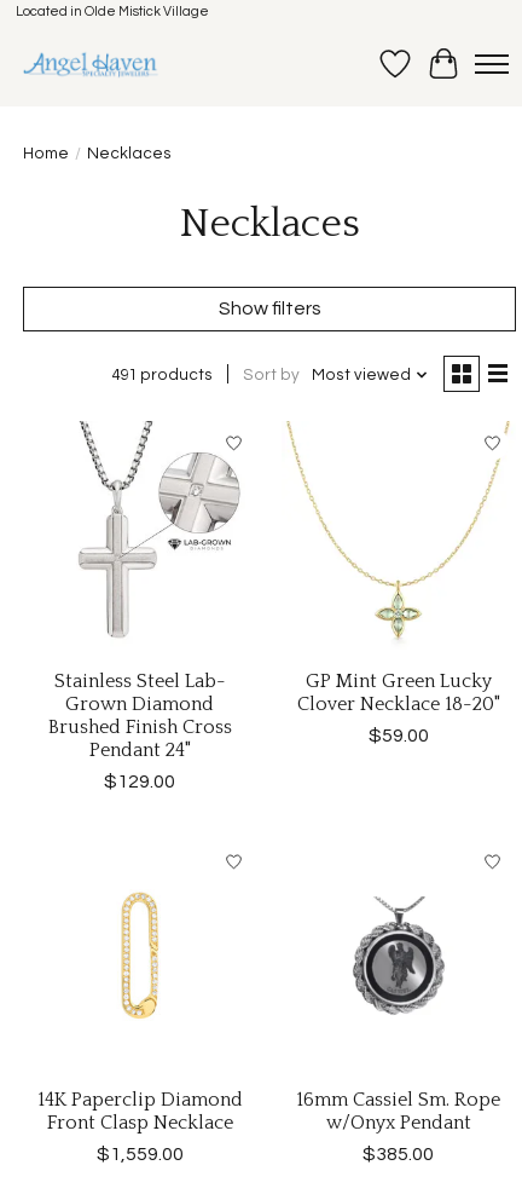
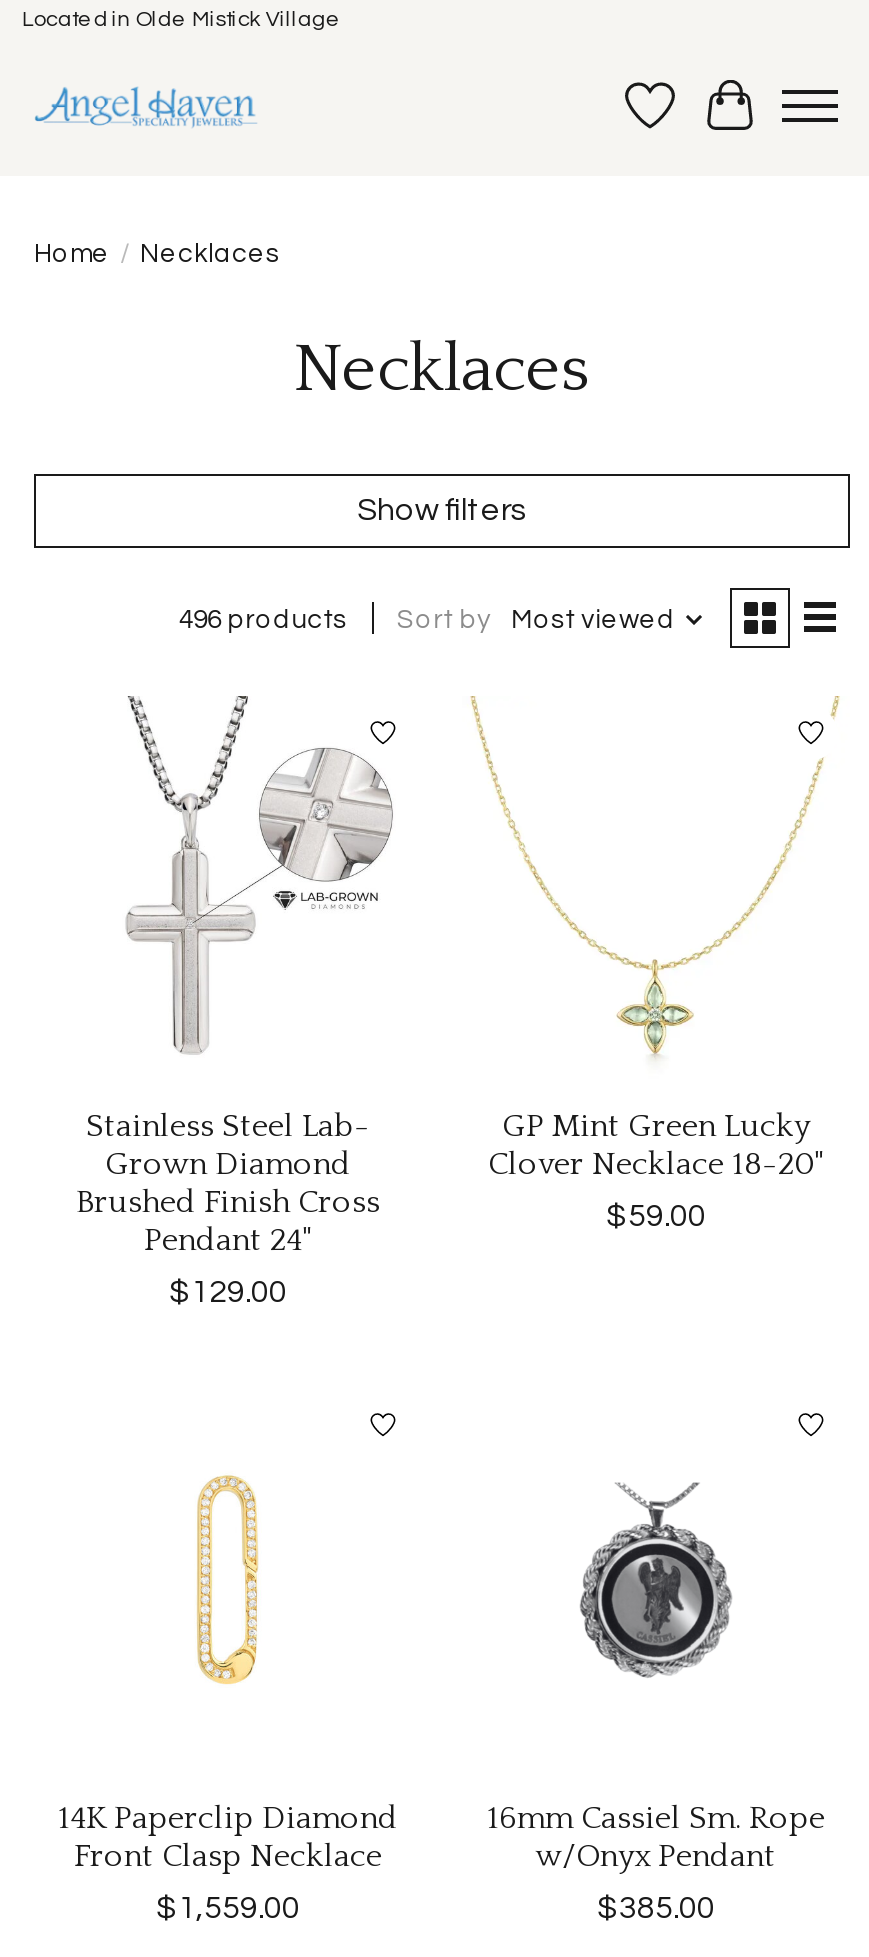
[111,366,410,383] 491 products Sort by Most viewed -> [179,605,675,633] 496 products Sort by Most viewed

